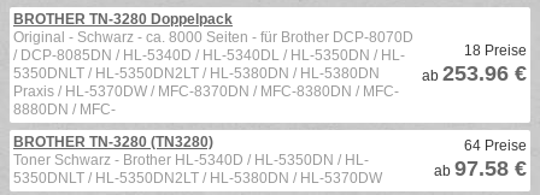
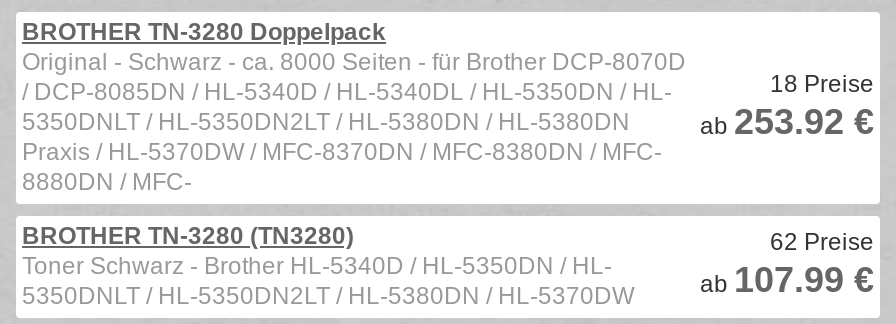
[422,61,527,85] ab 253.96 € -> [700,102,874,142] ab 253.92 €
[464,137,527,154] 64 Preise -> [770,228,874,256] 62 Preise
[434,156,527,181] ab 97.58 € -> [700,260,874,300] ab 107.99 €

